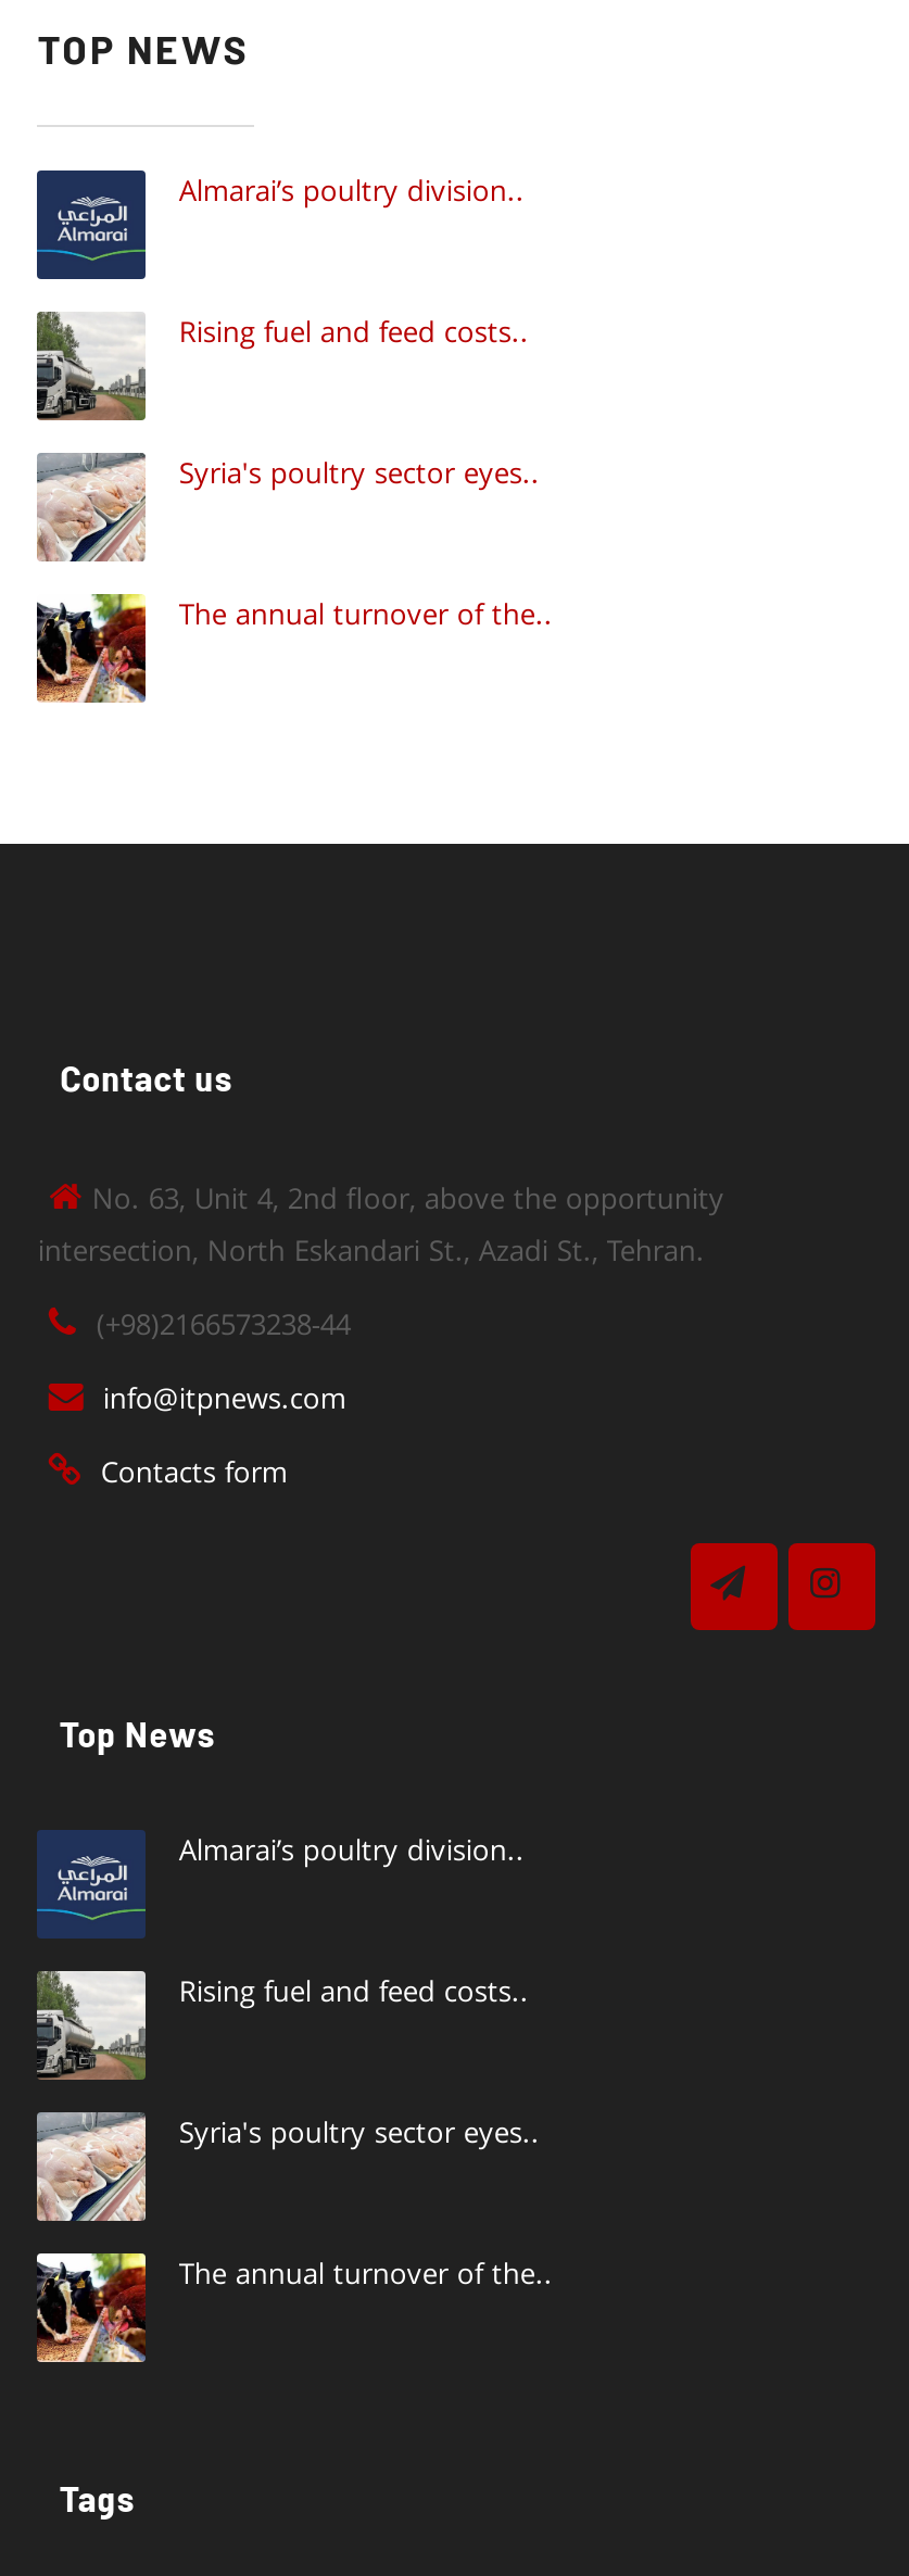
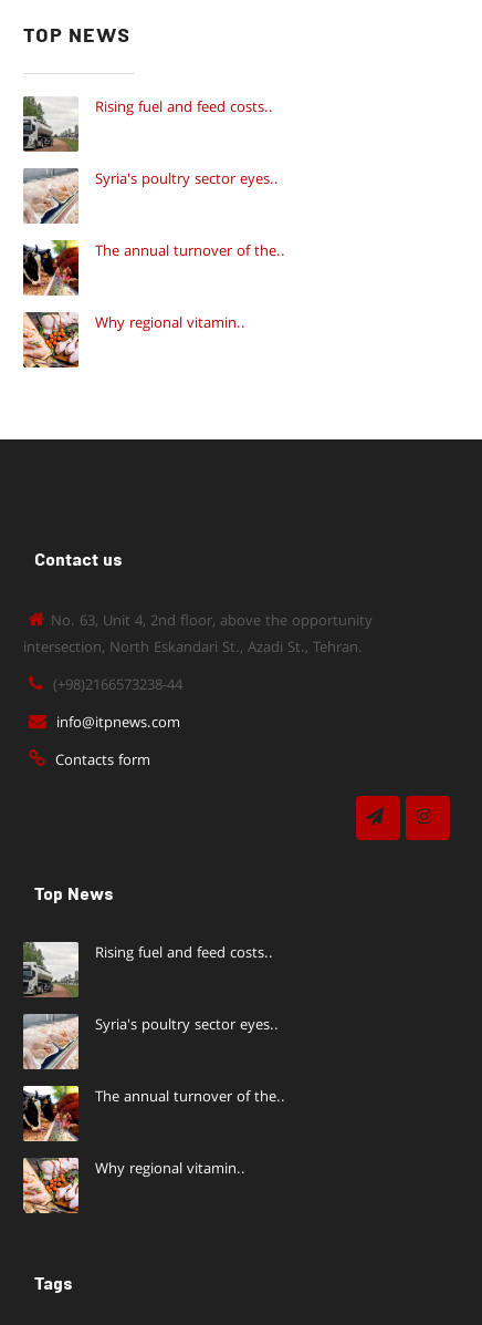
[37,167,524,280] [image] | Almarai’s poultry division.. -> none
moved [35,311,553,639] -> [22,95,286,262]: [image] | Rising fuel and feed costs.. | Syria's poultry sector eyes.. | The annual turnover of the..
moved [33,589,150,708] -> [21,237,81,298]: [image]
none -> [22,311,246,369] [image] | Why regional vitamin..
[37,1831,524,1937] [image] | Almarai’s poultry division.. -> none
moved [35,1970,553,2298] -> [22,941,286,1108]: [image] | Rising fuel and feed costs.. | Syria's poultry sector eyes.. | The annual turnover of the..
moved [33,2248,150,2365] -> [21,1083,81,1142]: [image]
none -> [22,1157,246,1213] [image] | Why regional vitamin..

